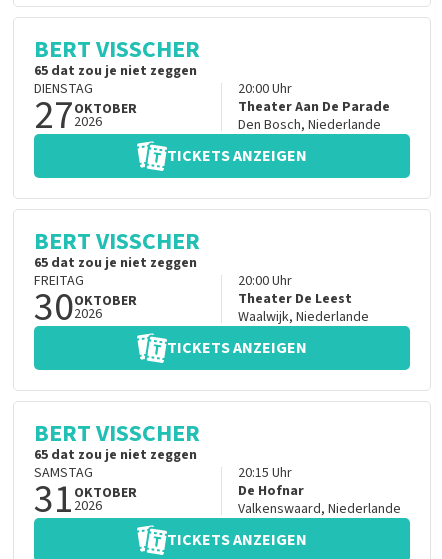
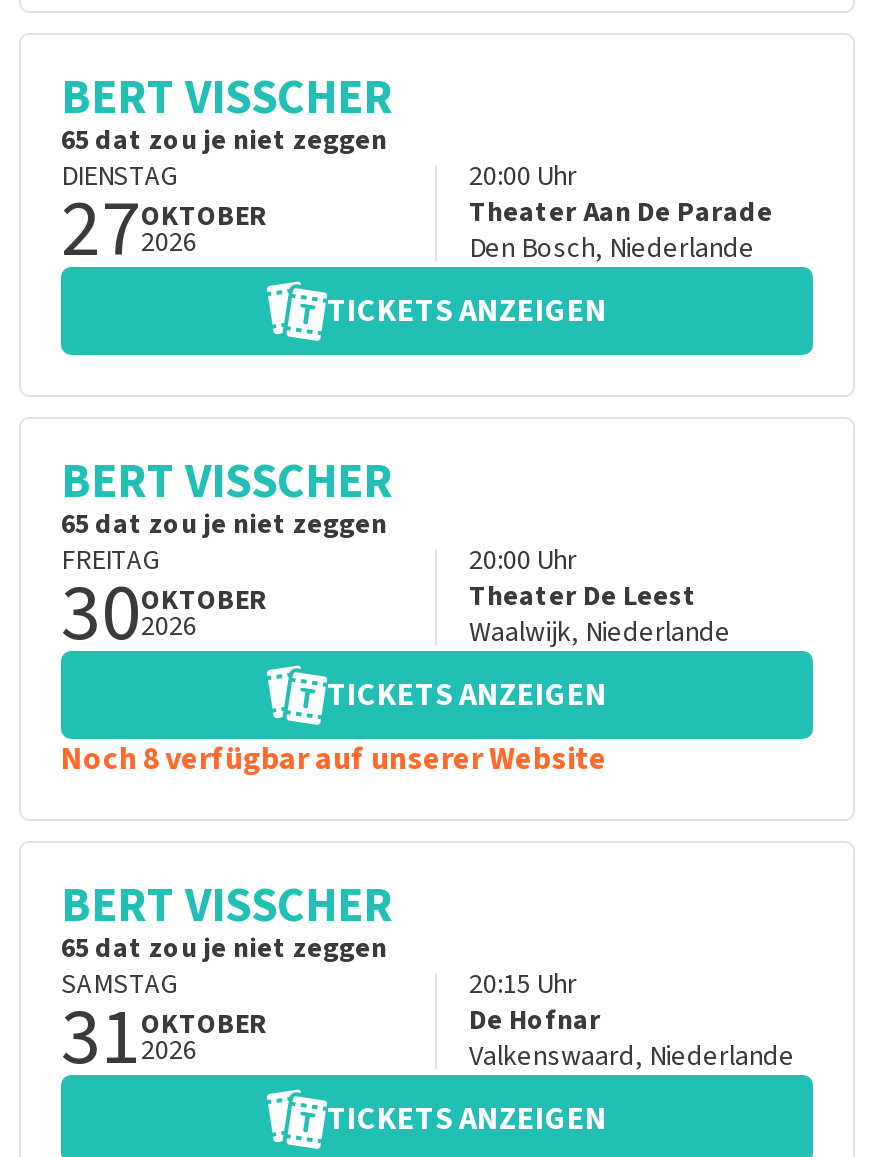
none -> [61,737,607,781] Noch 8 verfügbar auf unserer Website

